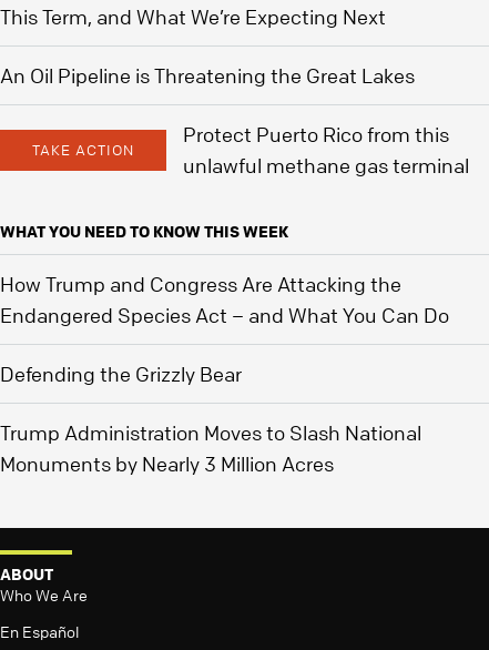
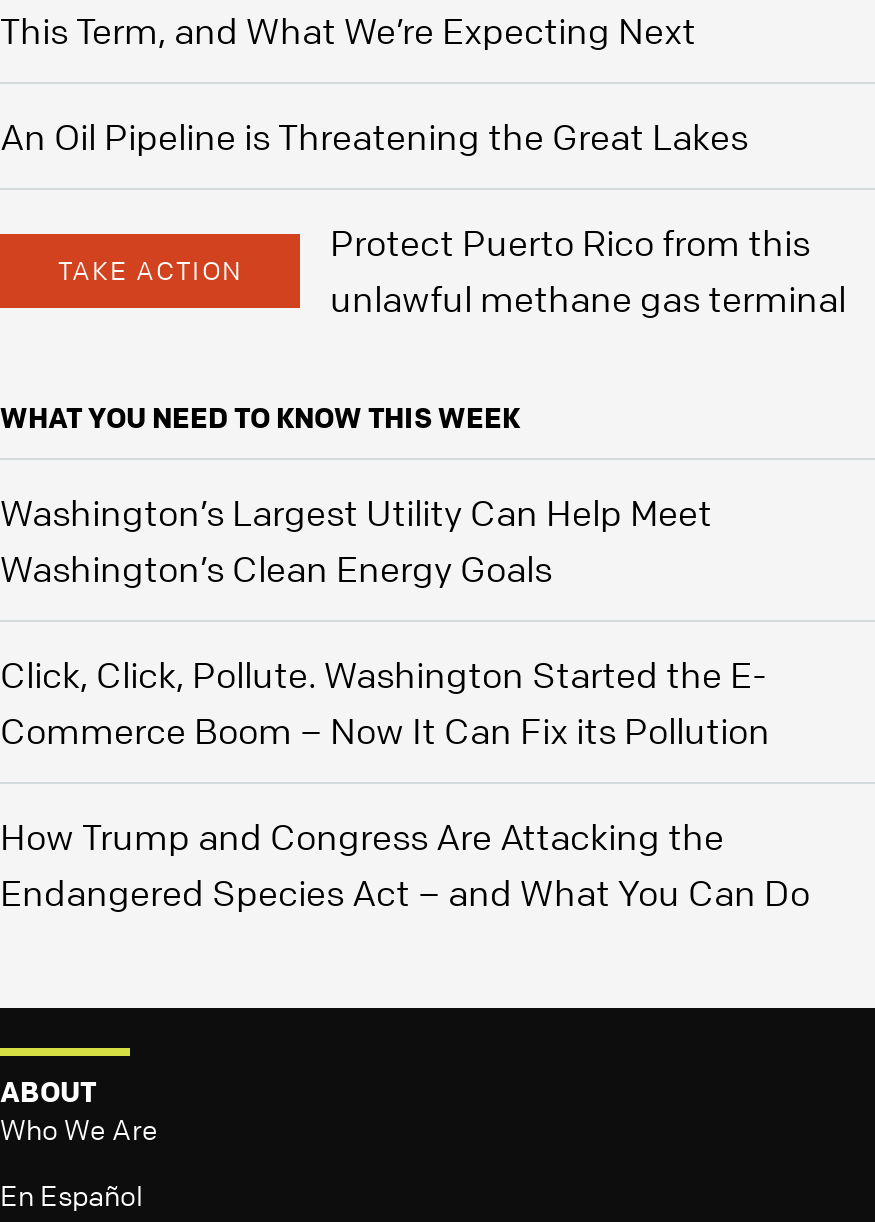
none -> [0,490,770,752] Washington’s Largest Utility Can Help Meet | Washington’s Clean Energy Goals | Click, Click, Pollute. Washington Started the E- | Commerce Boom – Now It Can Fix its Pollution
moved [0,272,449,327] -> [0,814,810,914]: How Trump and Congress Are Attacking the | Endangered Species Act – and What You Can Do
[0,362,421,476] Defending the Grizzly Bear | Trump Administration Moves to Slash National | Monuments by Nearly 3 Million Acres -> none

